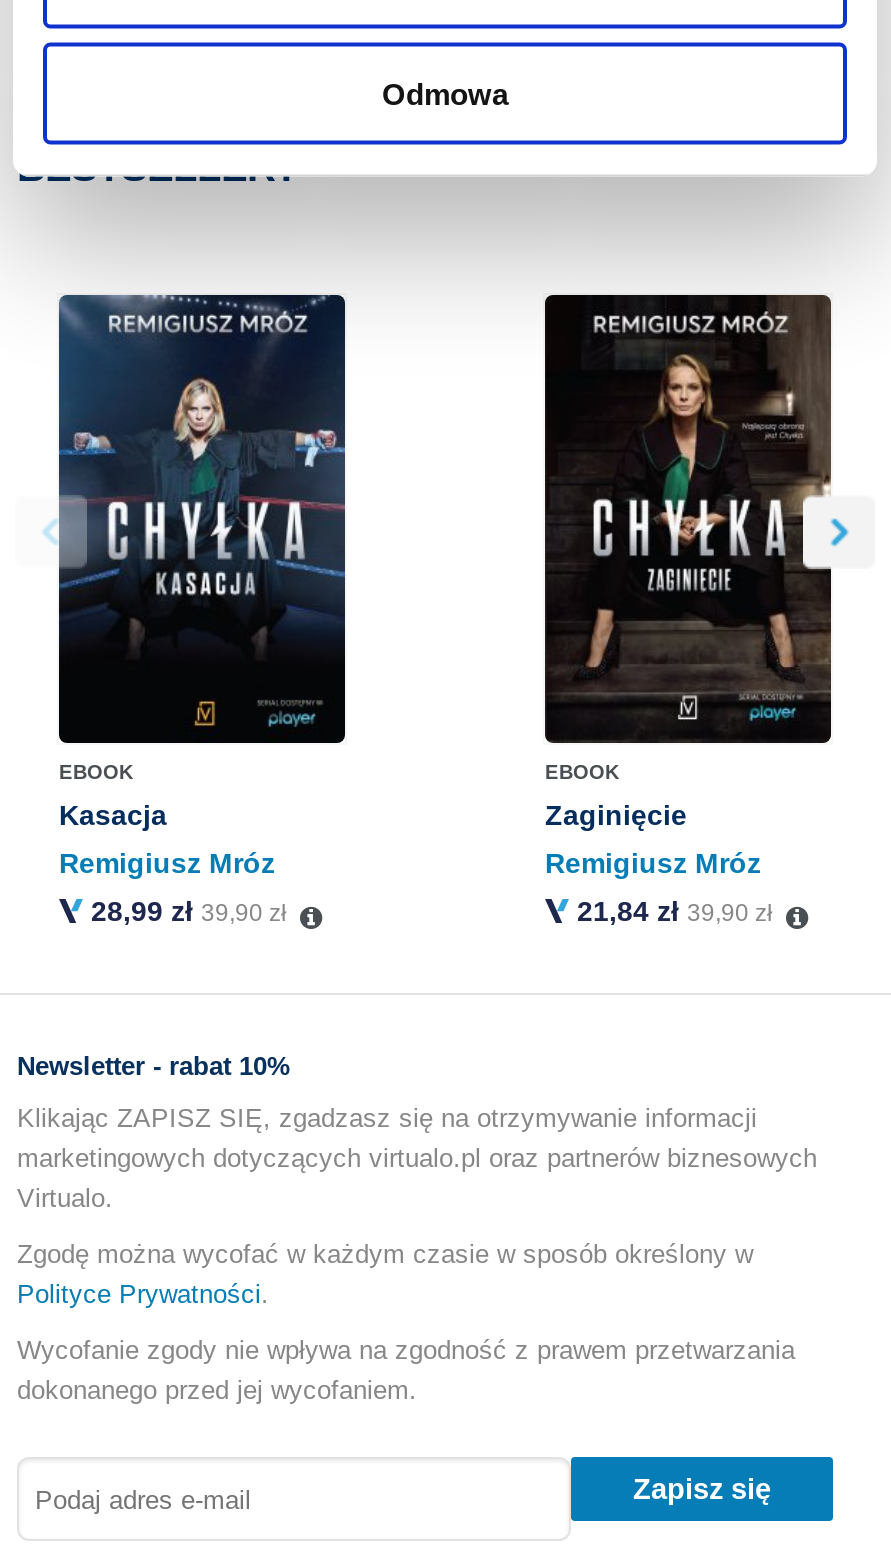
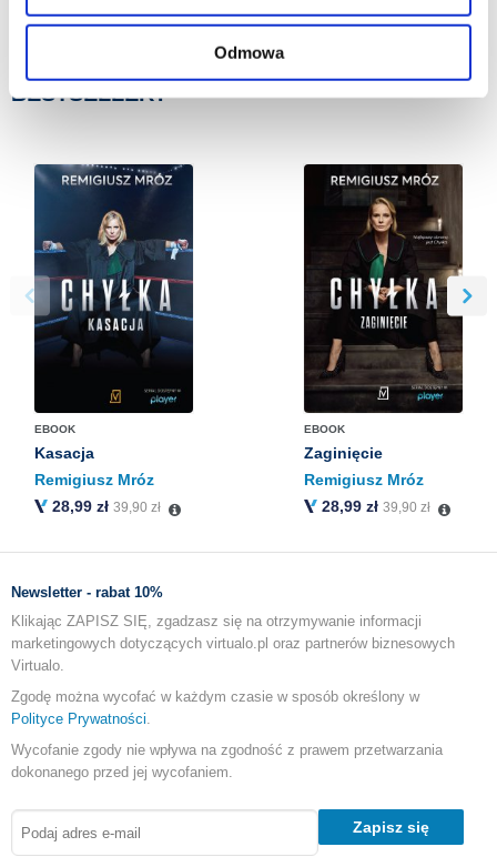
[569,895,773,927] 21,84 zł 39,90 zł -> [317,497,430,515] 28,99 zł 39,90 zł

